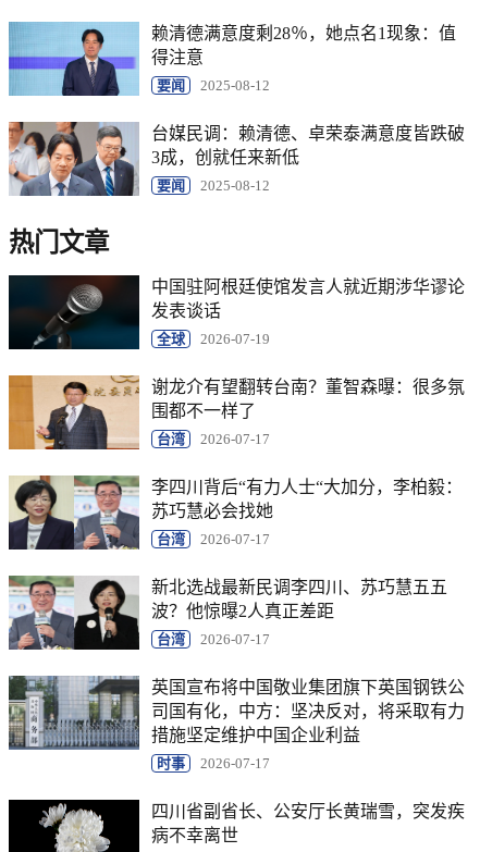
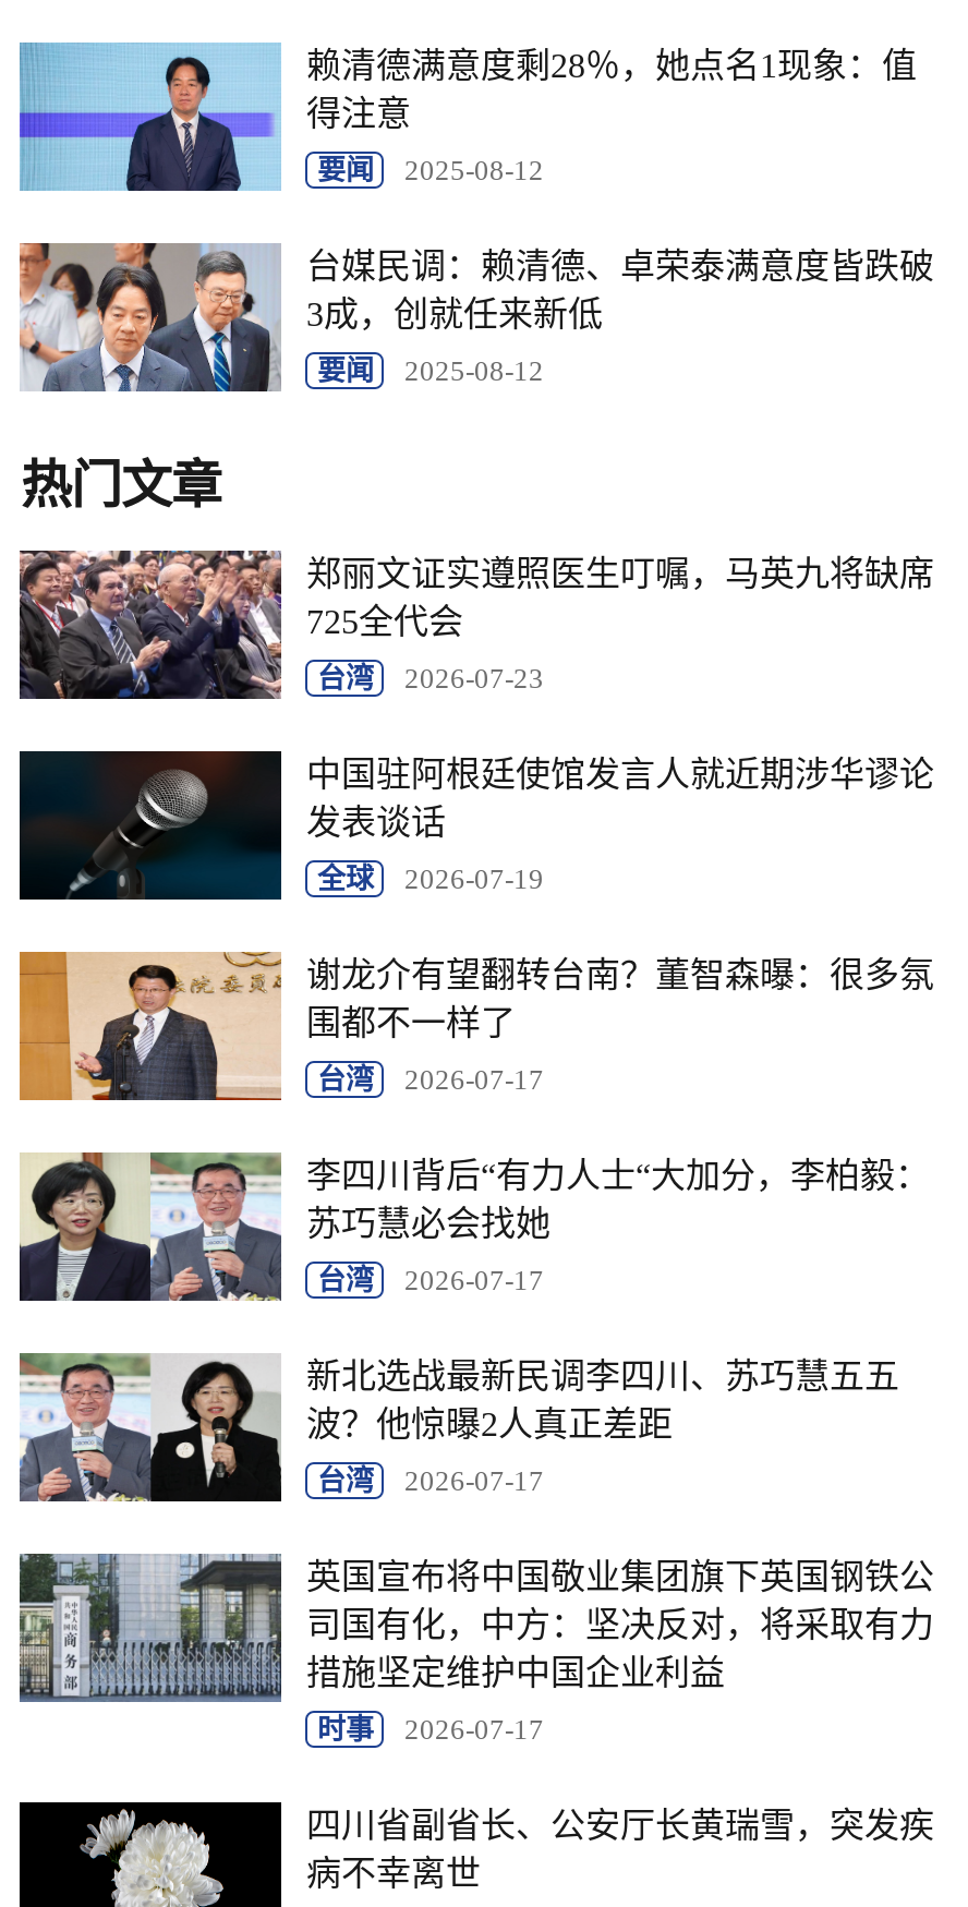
none -> [17,548,934,701] [image] | 郑丽文证实遵照医生叮嘱，马英九将缺席 | 725全代会 | 台湾 | 2026-07-23

